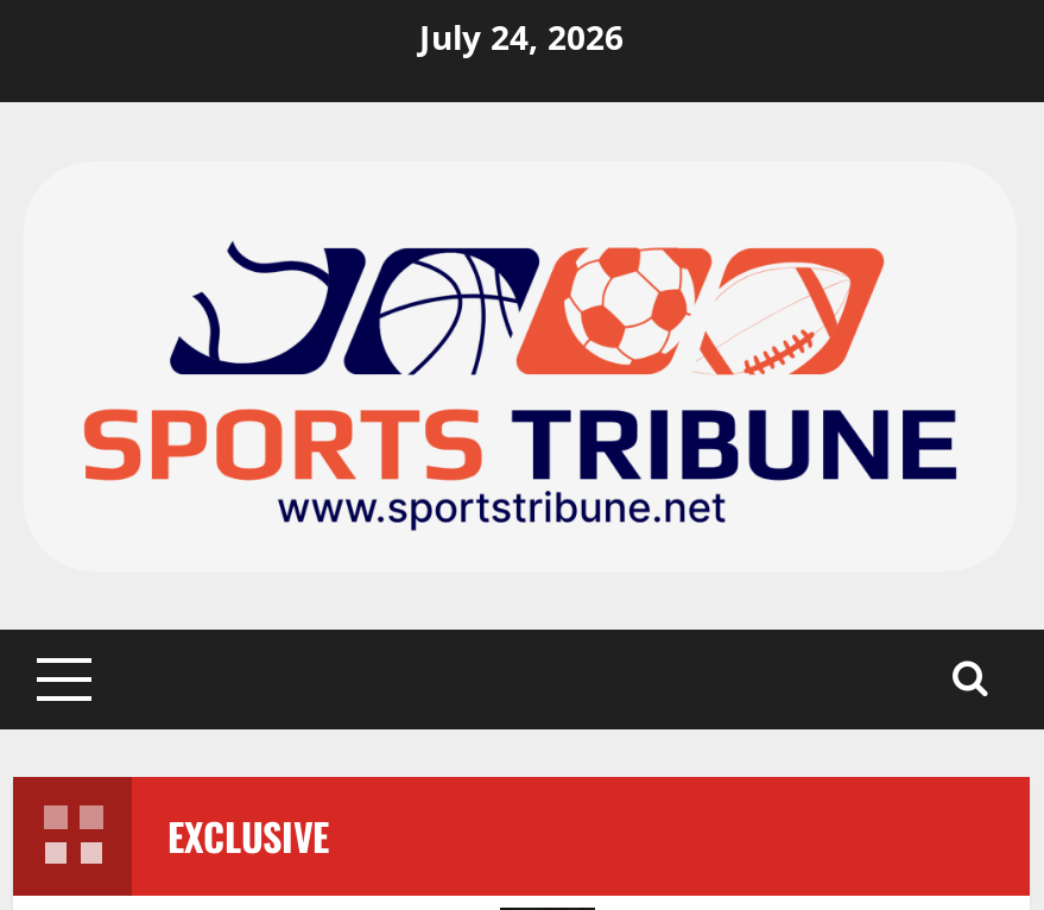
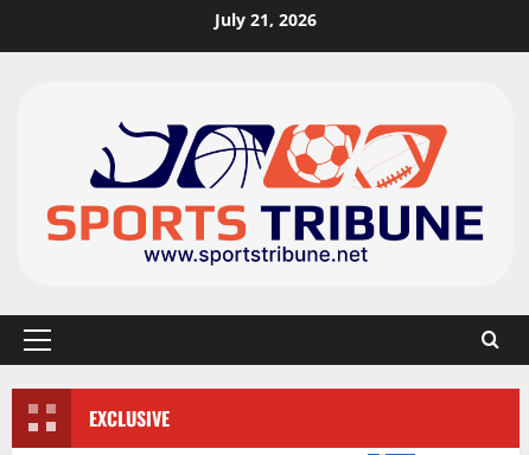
[419,14,624,59] July 24, 2026 -> [215,8,317,31] July 21, 2026

